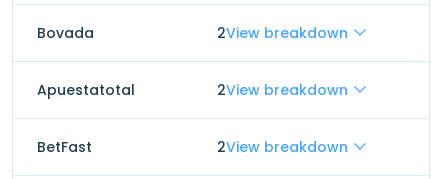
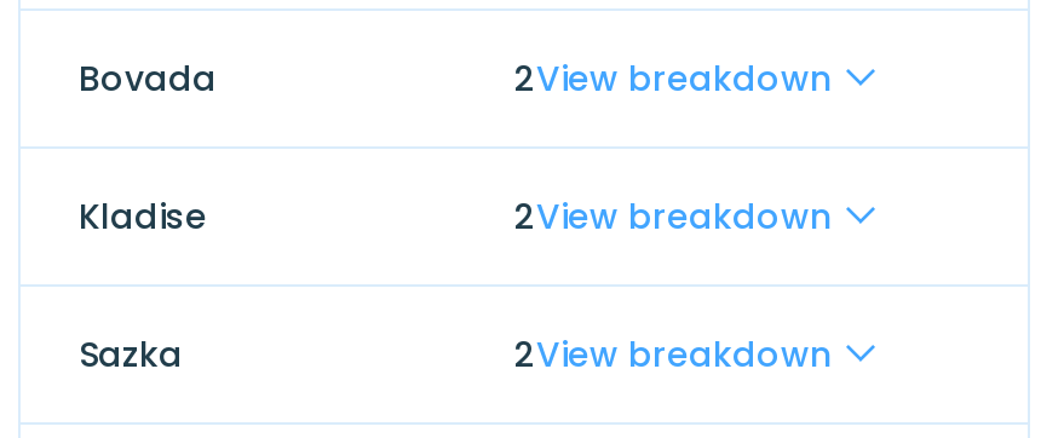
[37,80,135,100] Apuestatotal -> [79,191,207,240] Kladise
[37,137,92,157] BetFast -> [79,329,183,378] Sazka

